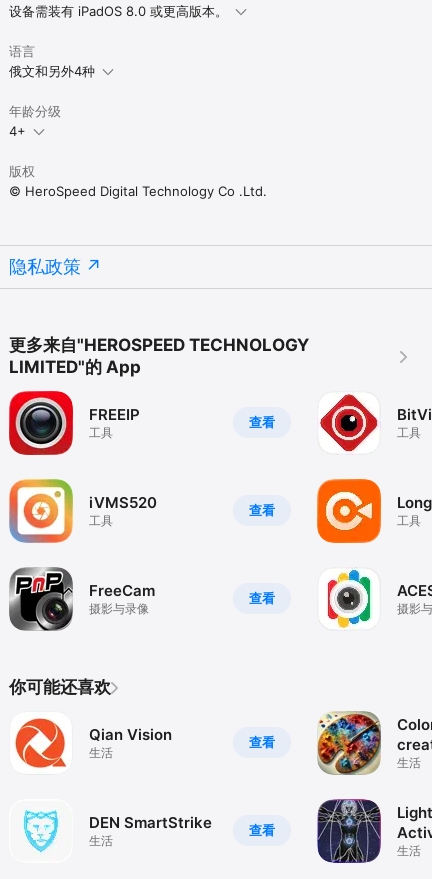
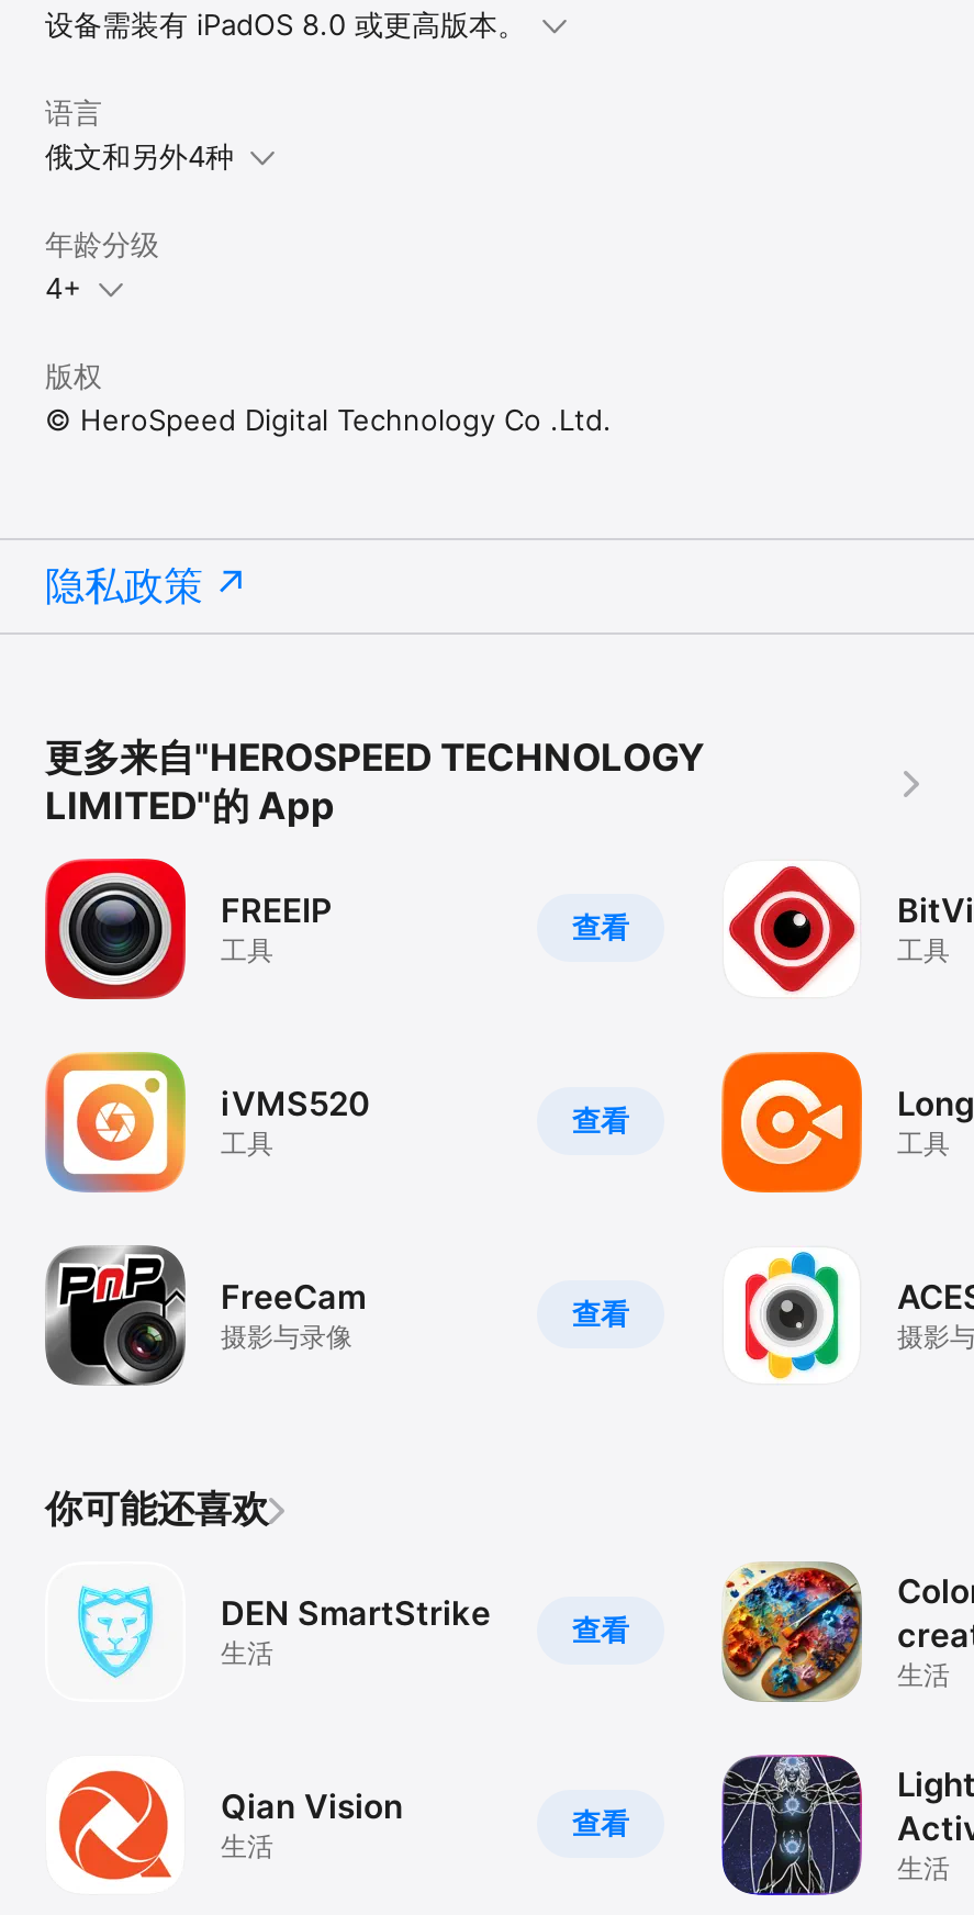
moved [14,718,172,768] -> [56,1768,403,1882]: [image] | Qian Vision
moved [15,806,212,856] -> [58,1579,491,1684]: [image] | DEN SmartStrike

